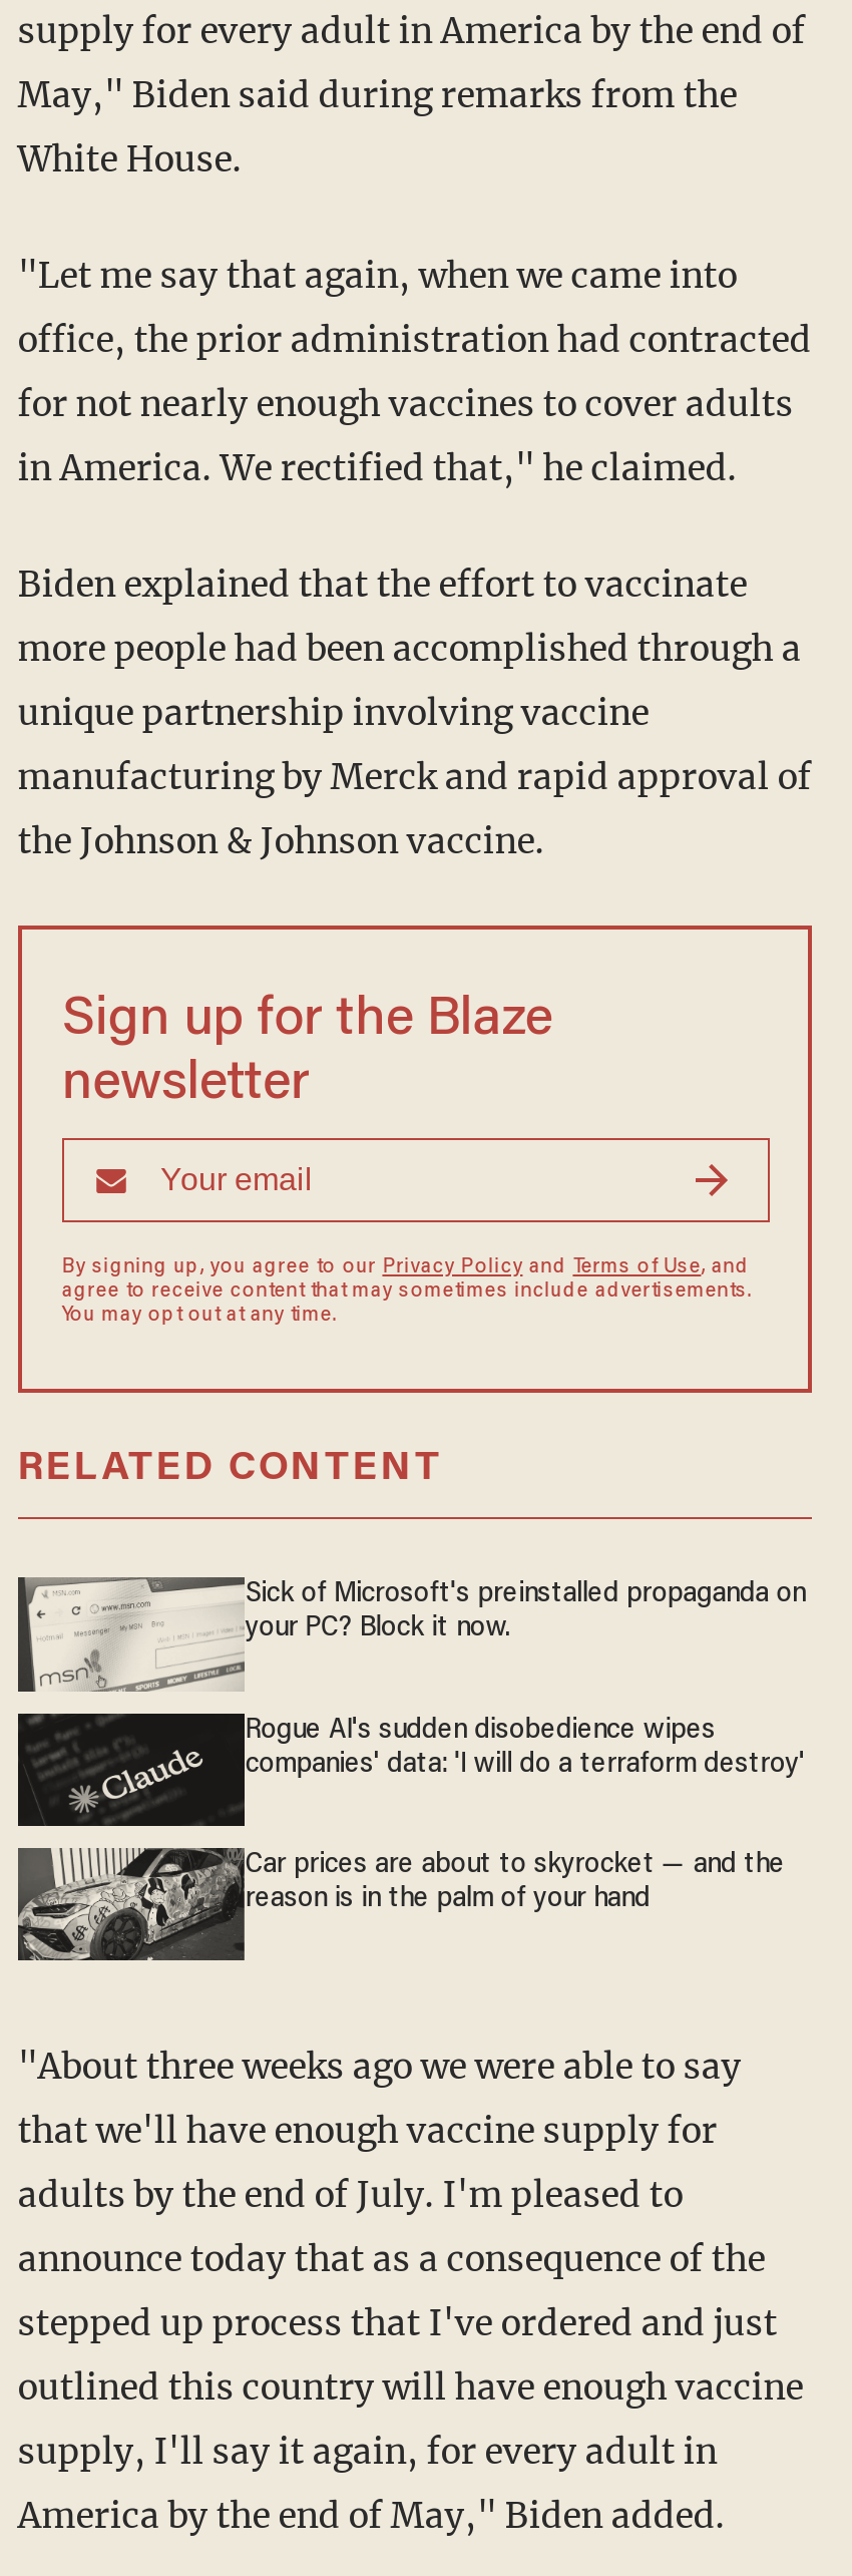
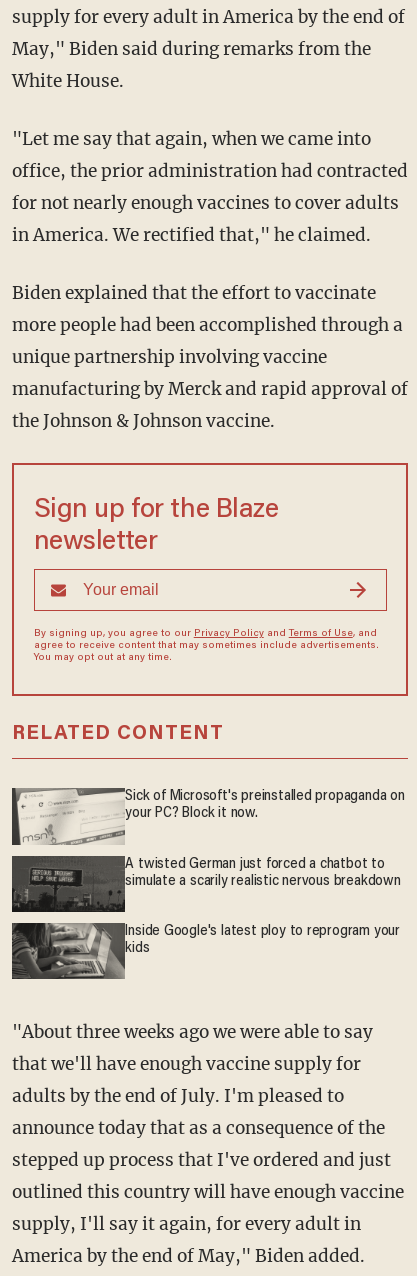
[20,1715,805,1816] [image] | Rogue AI's sudden disobedience wipes | companies' data: 'I will do a terraform destroy' -> [12,856,401,909] [image] | A twisted German just forced a chatbot to | simulate a scarily realistic nervous breakdown
[18,1848,785,1960] [image] | Car prices are about to skyrocket — and the | reason is in the palm of your hand -> [12,922,400,979] [image] | Inside Google's latest ploy to reprogram your | kids

